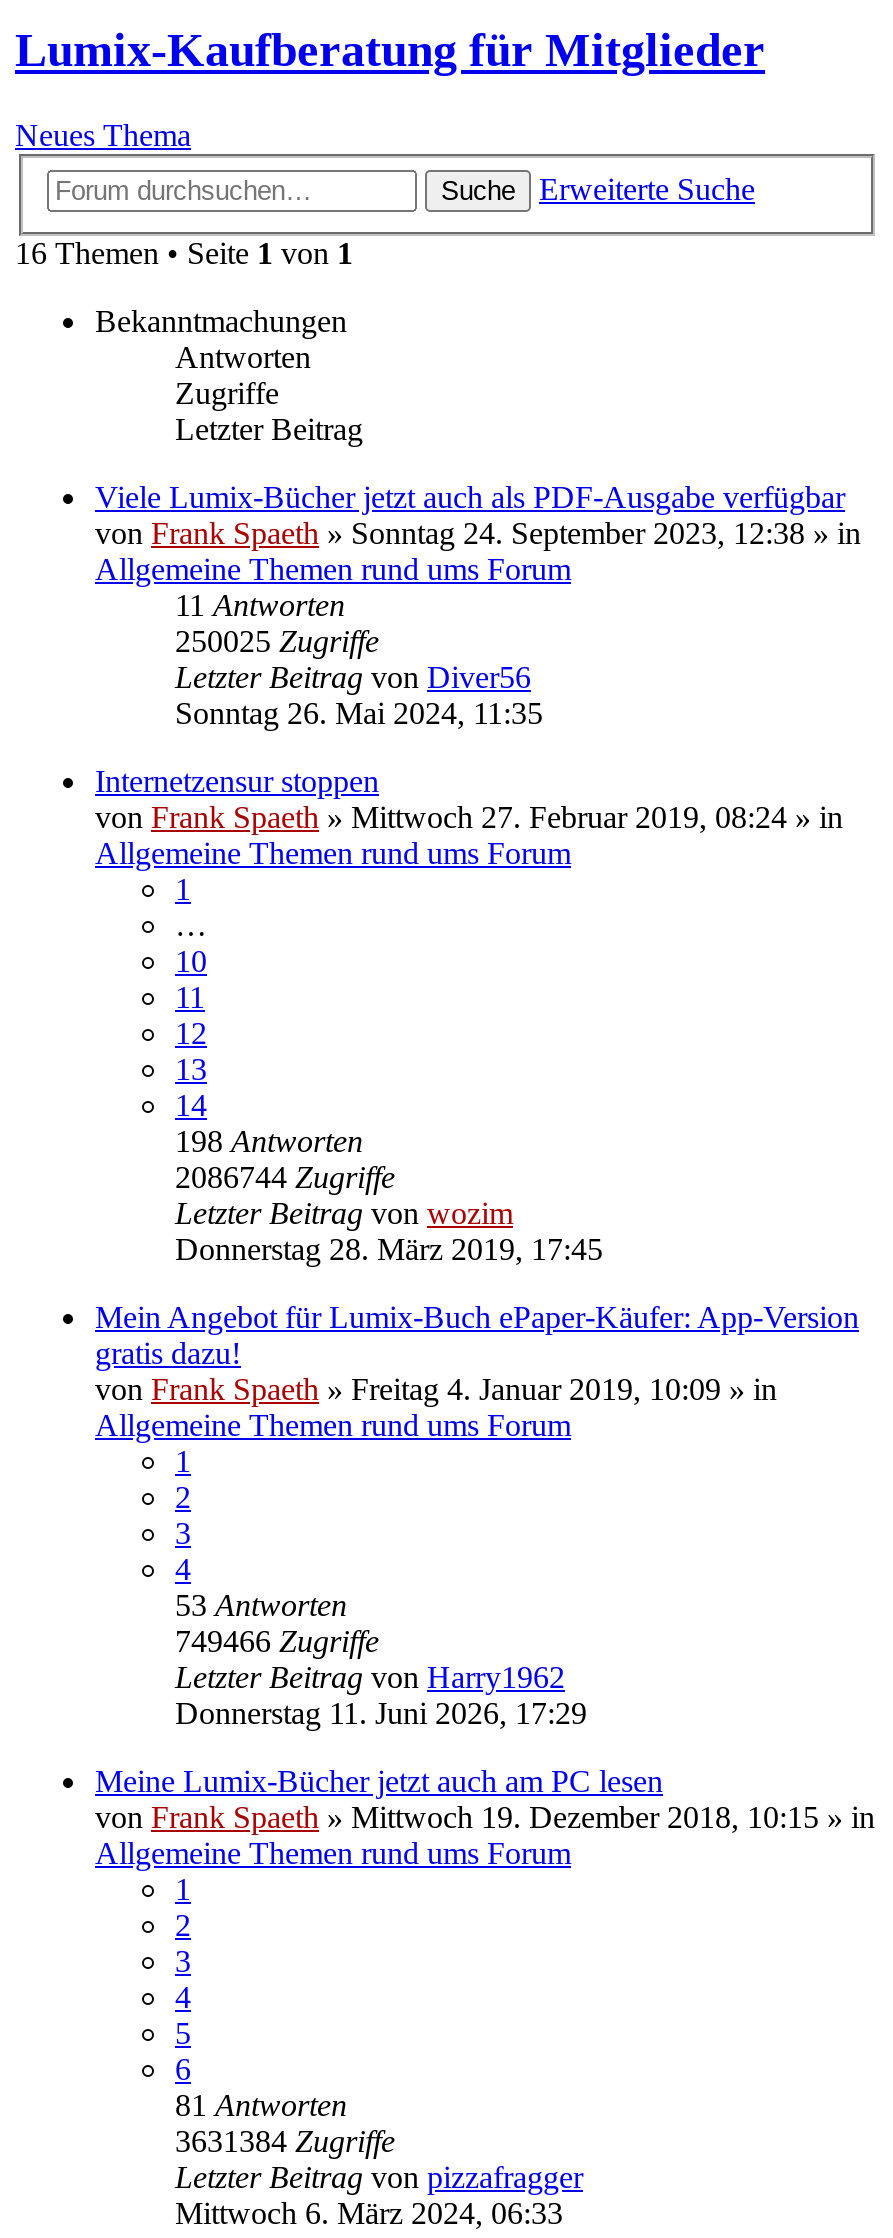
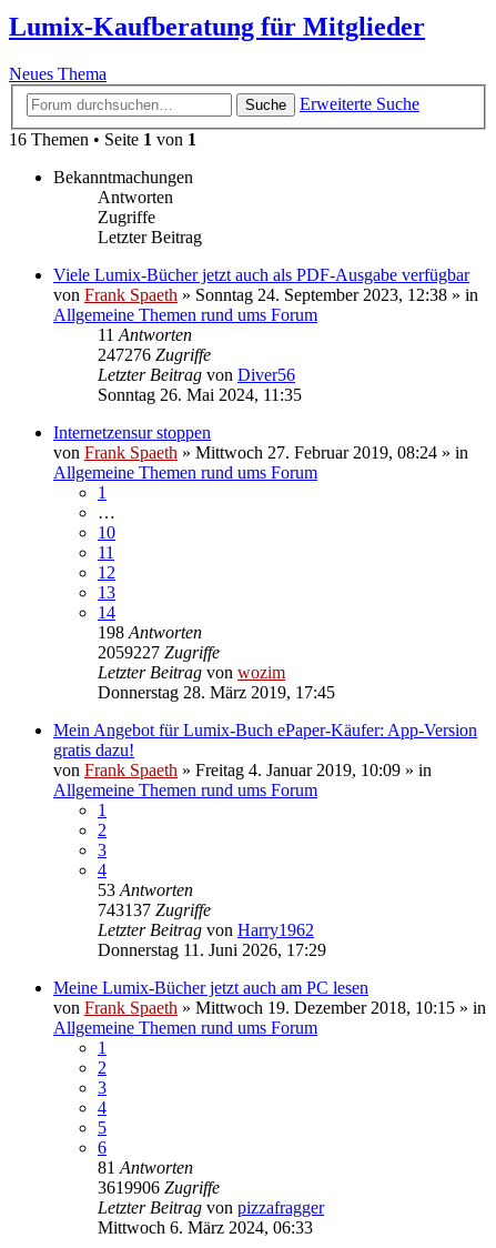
[175,624,379,658] 250025 Zugriffe -> [98,345,211,364] 247276 Zugriffe
[175,1160,395,1194] 2086744 Zugriffe -> [98,643,220,662] 2059227 Zugriffe
[175,1624,379,1658] 749466 Zugriffe -> [98,900,211,919] 743137 Zugriffe
[175,2124,395,2158] 3631384 Zugriffe -> [98,1178,220,1197] 3619906 Zugriffe

